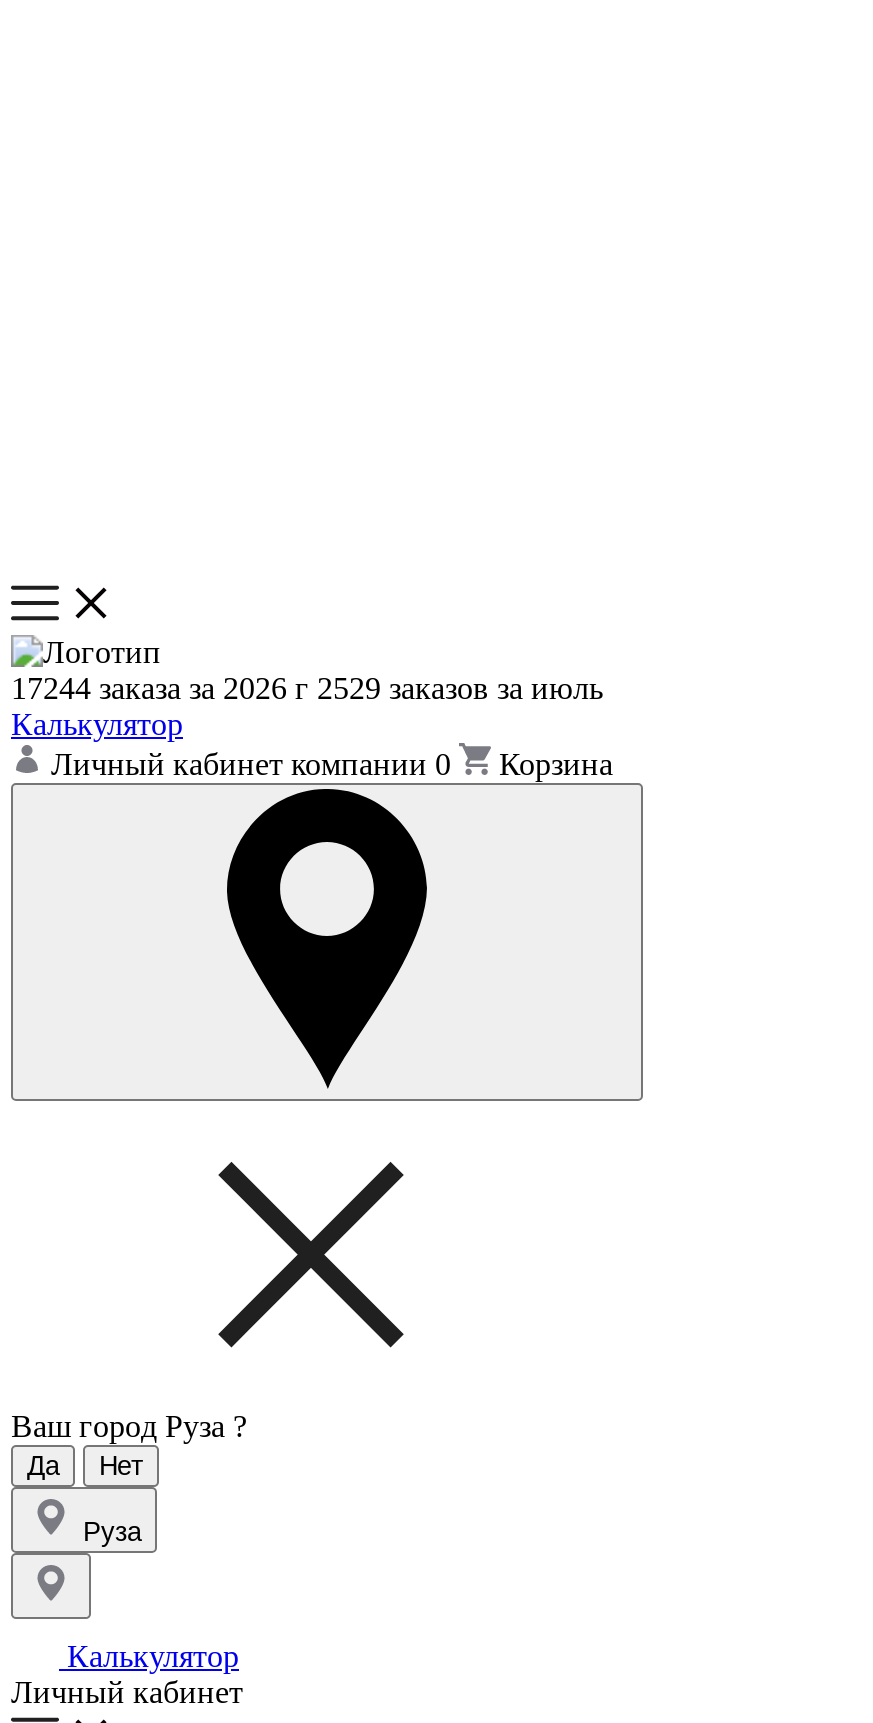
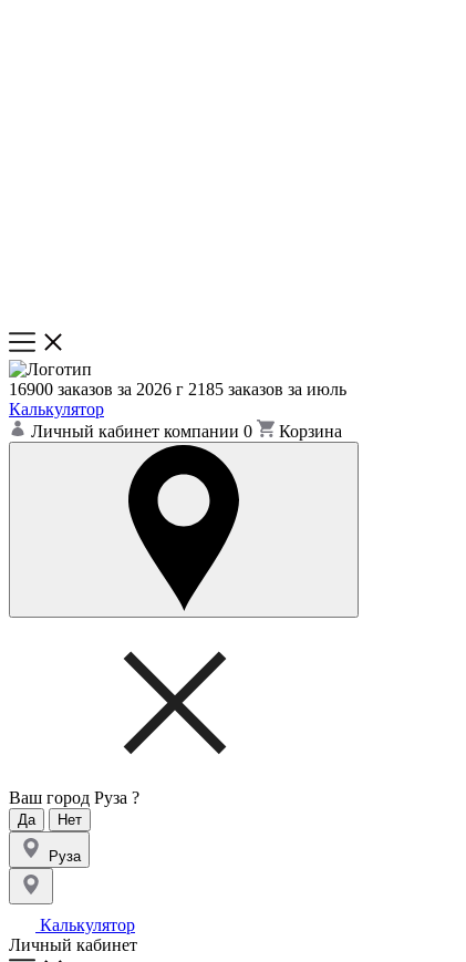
[11,671,603,705] 17244 заказа за 2026 г 2529 заказов за июль -> [9,380,346,399] 16900 заказов за 2026 г 2185 заказов за июль

